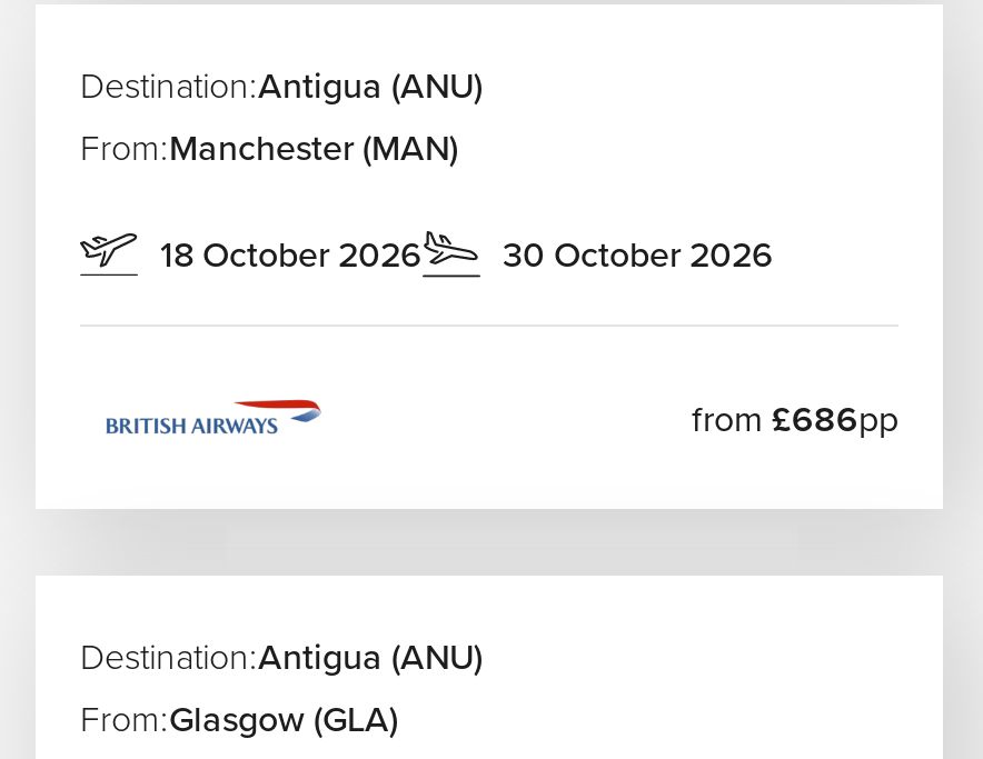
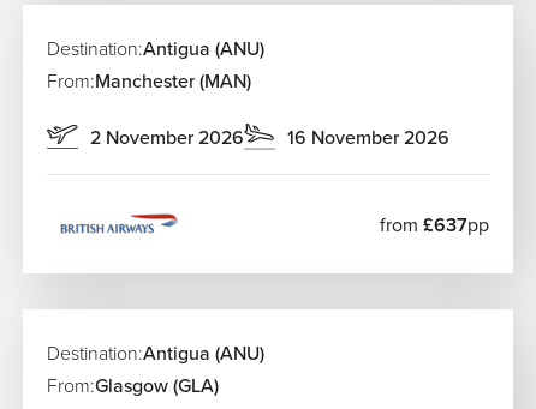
[160,229,774,280] 18 October 2026 | 30 October 2026 -> [90,124,449,150] 2 November 2026 | 16 November 2026
[692,392,898,443] from £686pp -> [380,211,489,239] from £637pp

